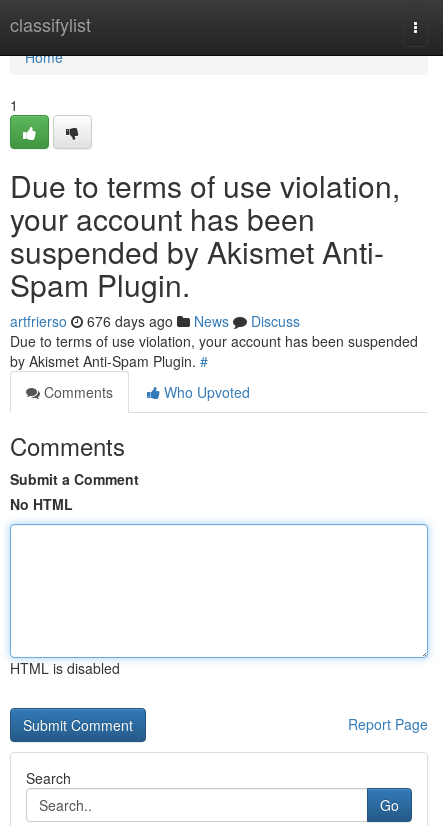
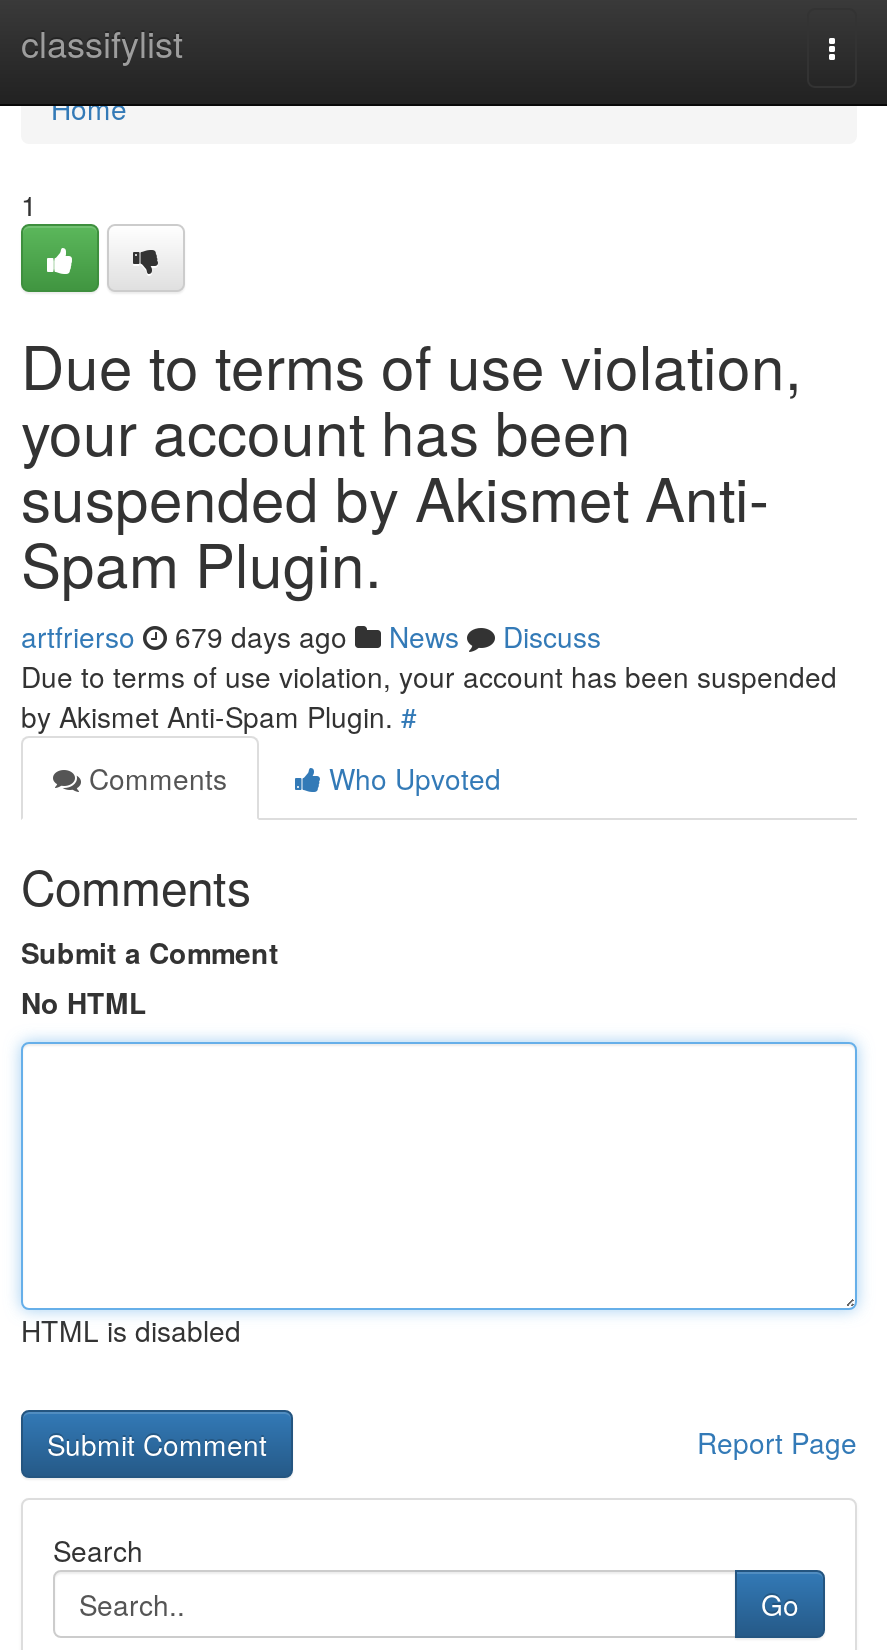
[10,311,300,331] artfrierso 676 days ago News Discuss -> [21,616,601,656] artfrierso 679 days ago News Discuss

